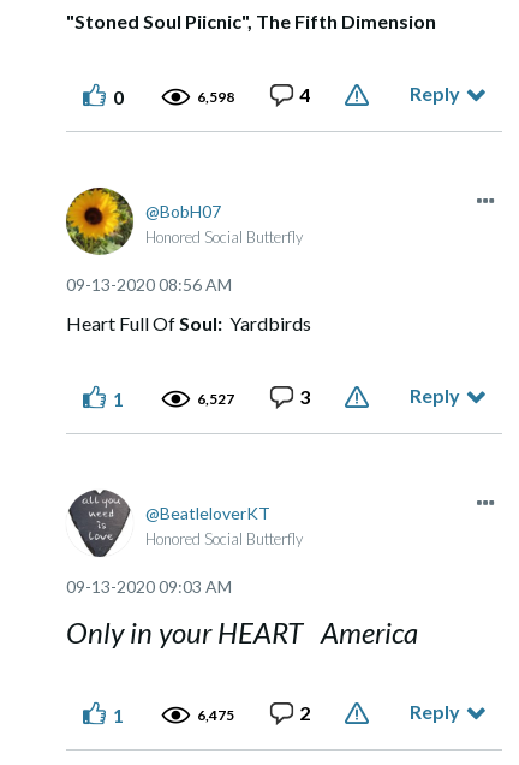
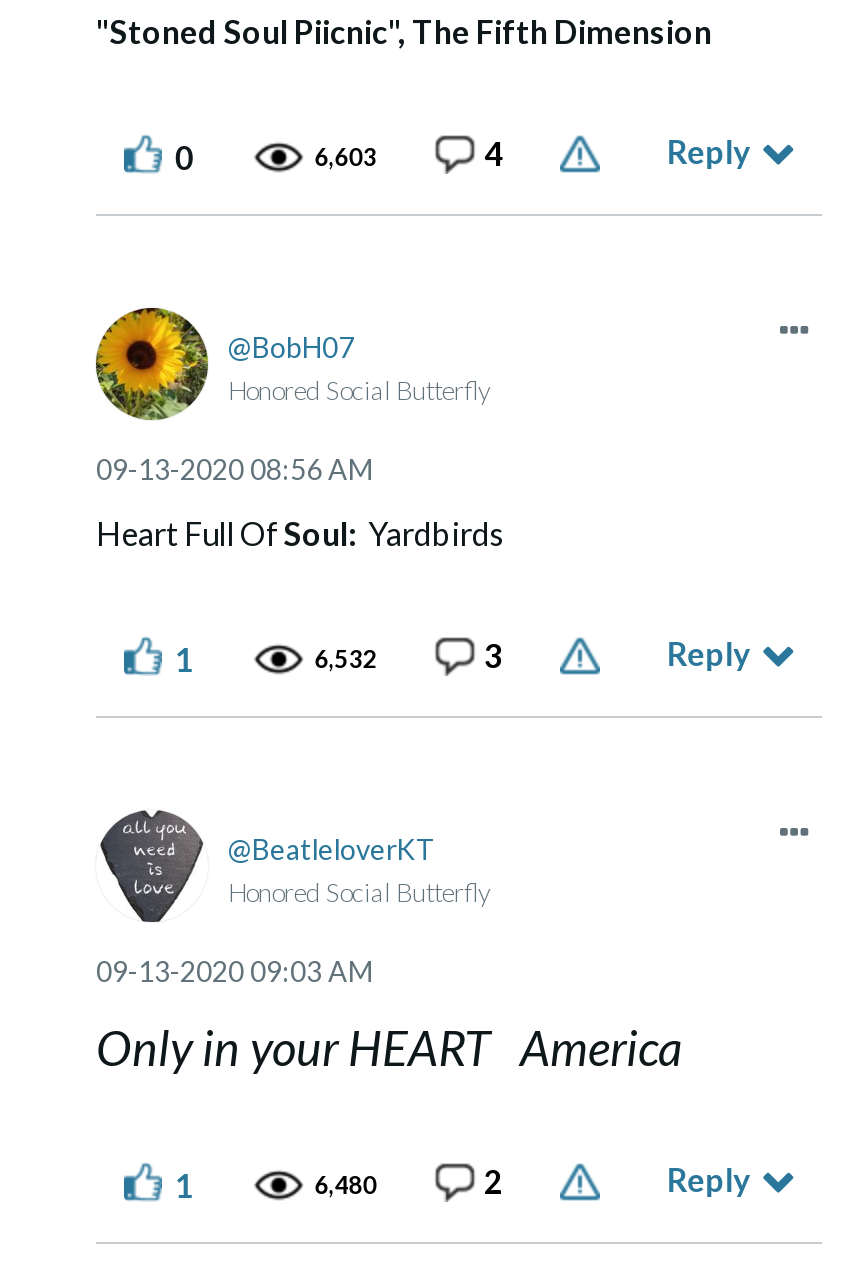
[197,87,235,105] 6,598 -> [314,141,376,171] 6,603
[197,389,235,407] 6,527 -> [314,643,376,673] 6,532
[197,706,235,724] 6,475 -> [314,1169,376,1199] 6,480

